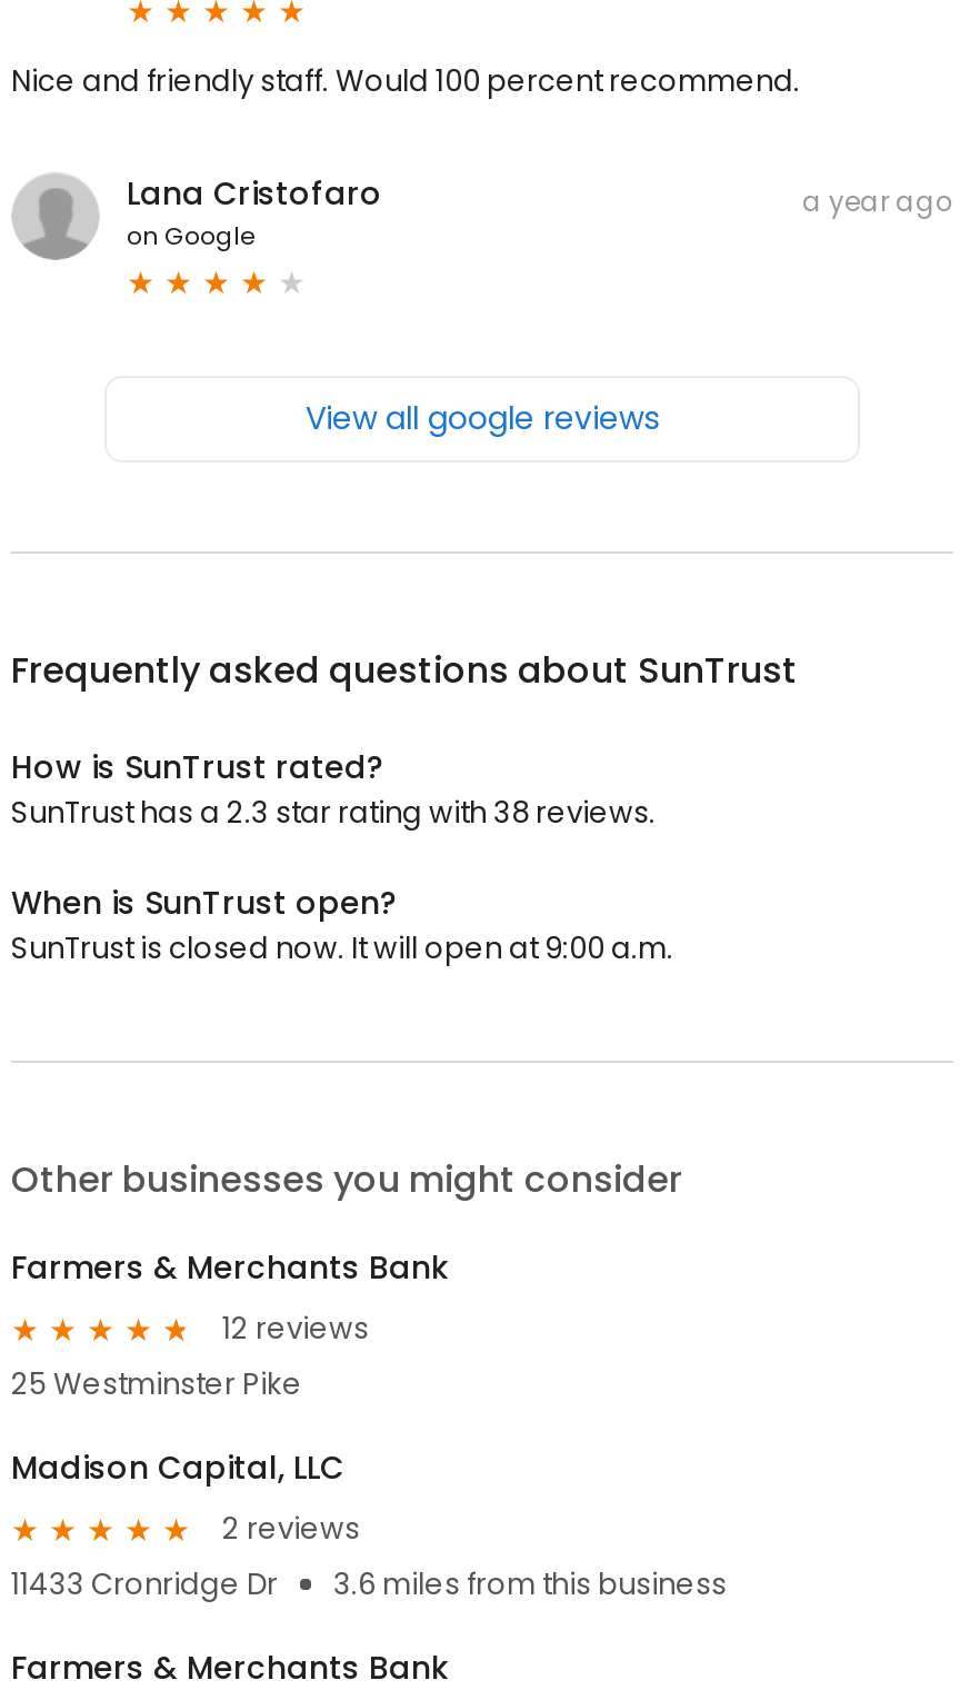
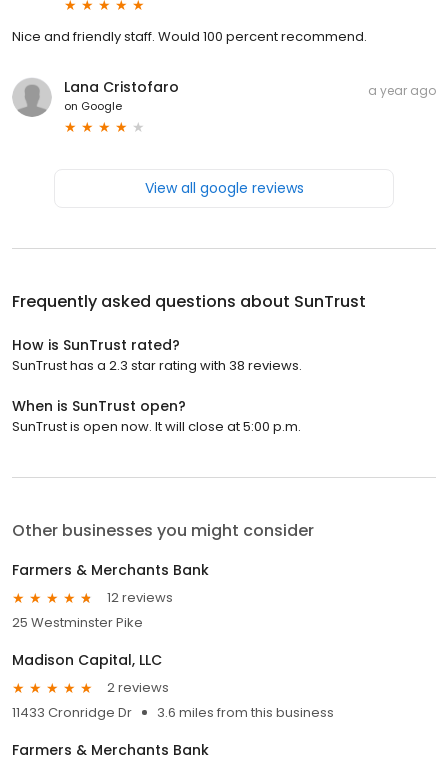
[11,927,673,969] SunTrust is closed now. It will open at 9:00 a.m. -> [12,417,301,436] SunTrust is open now. It will close at 5:00 p.m.

